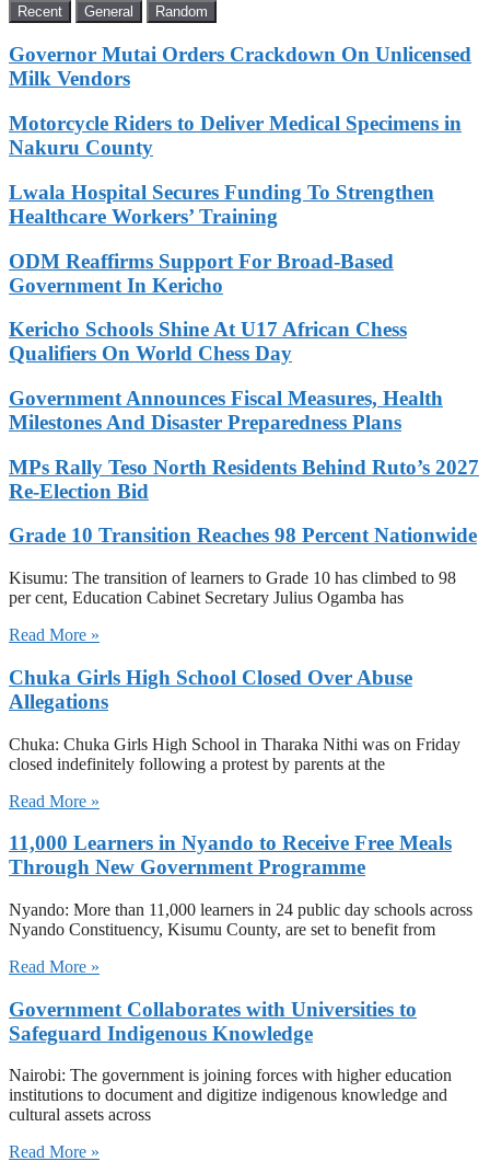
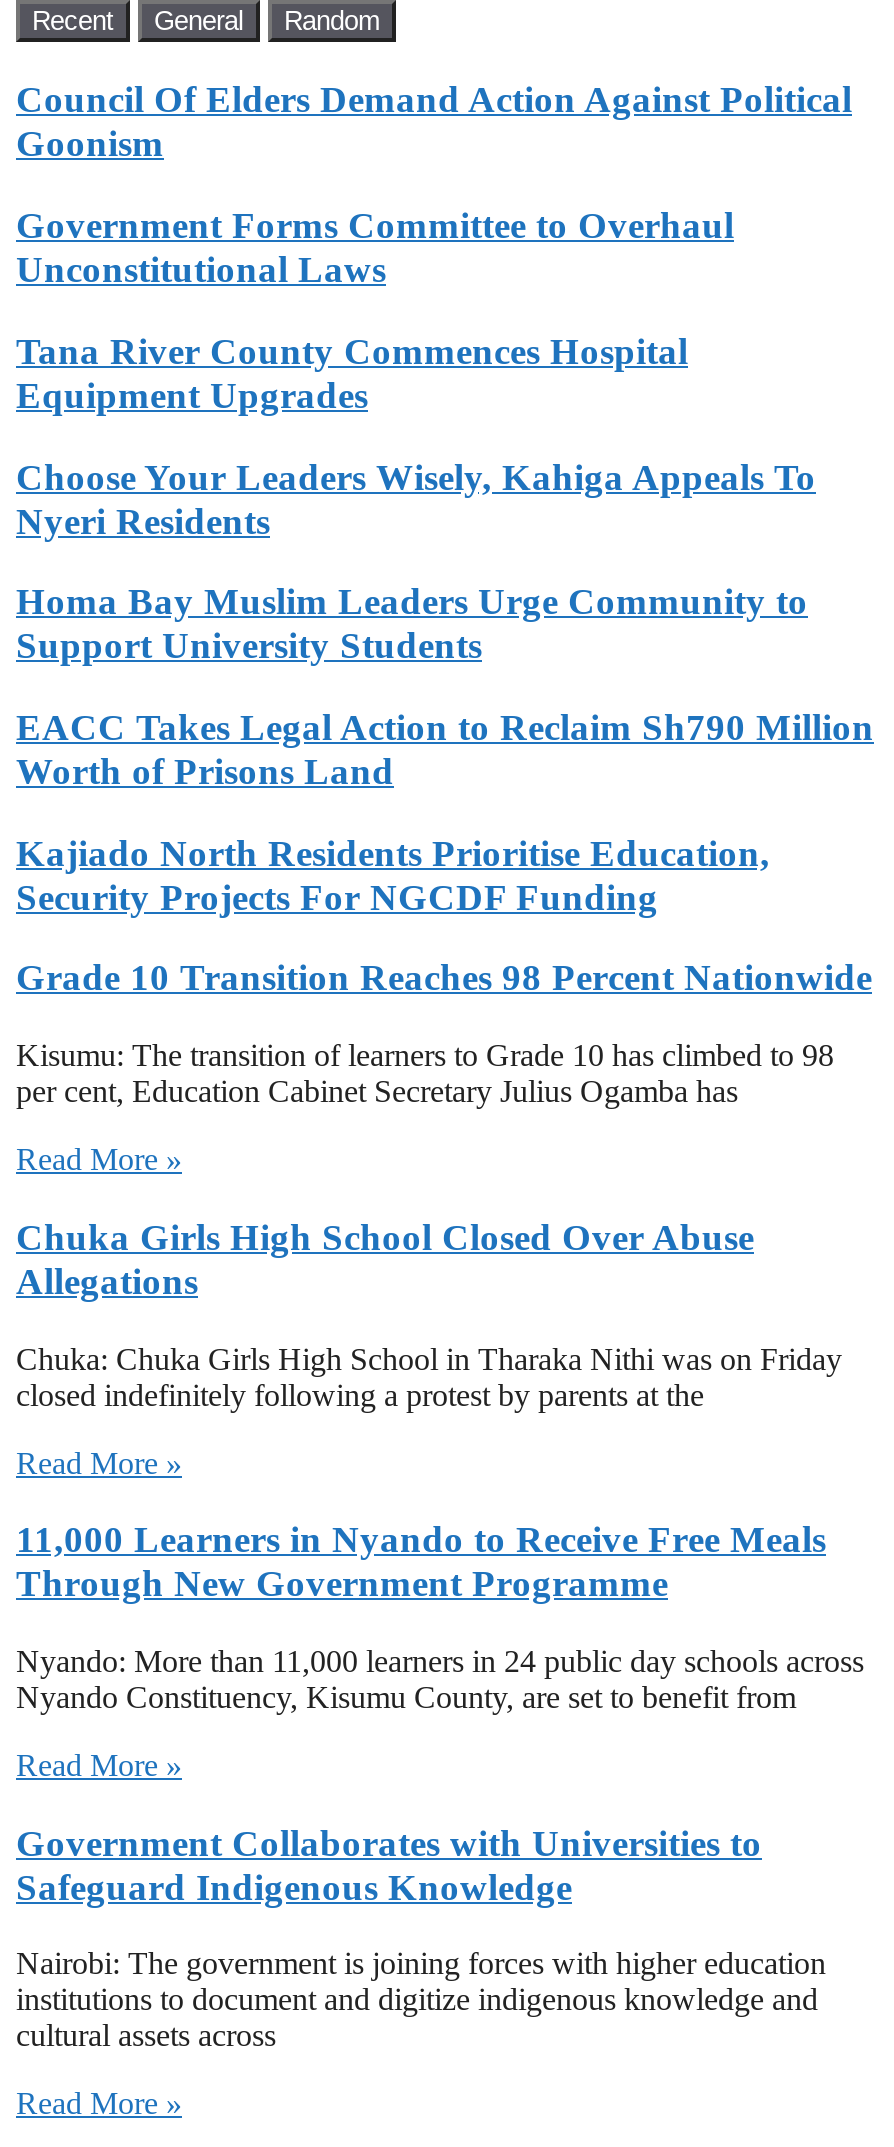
[9,43,471,90] Governor Mutai Orders Crackdown On Unlicensed | Milk Vendors -> [16,79,852,165] Council Of Elders Demand Action Against Political | Goonism
[9,112,462,159] Motorcycle Riders to Deliver Medical Specimens in | Nakuru County -> [16,204,734,290] Government Forms Committee to Overhaul | Unconstitutional Laws
[9,180,434,228] Lwala Hospital Secures Funding To Strengthen | Healthcare Workers’ Training -> [16,330,688,416] Tana River County Commences Hospital | Equipment Upgrades
[9,249,394,296] ODM Reaffirms Support For Broad-Based | Government In Kericho -> [16,455,816,541] Choose Your Leaders Wisely, Kahiga Appeals To | Nyeri Residents
[9,318,407,365] Kericho Schools Shine At U17 African Chess | Qualifiers On World Chess Day -> [16,580,808,666] Homa Bay Muslim Leaders Urge Community to | Support University Students
[9,387,443,434] Government Announces Fiscal Measures, Health | Milestones And Disaster Preparedness Plans -> [16,706,874,792] EACC Takes Legal Action to Reclaim Sh790 Million | Worth of Prisons Land
[9,455,479,502] MPs Rally Teso North Residents Behind Ruto’s 2027 | Re-Election Bid -> [16,831,770,917] Kajiado North Residents Prioritise Education, | Security Projects For NGCDF Funding

